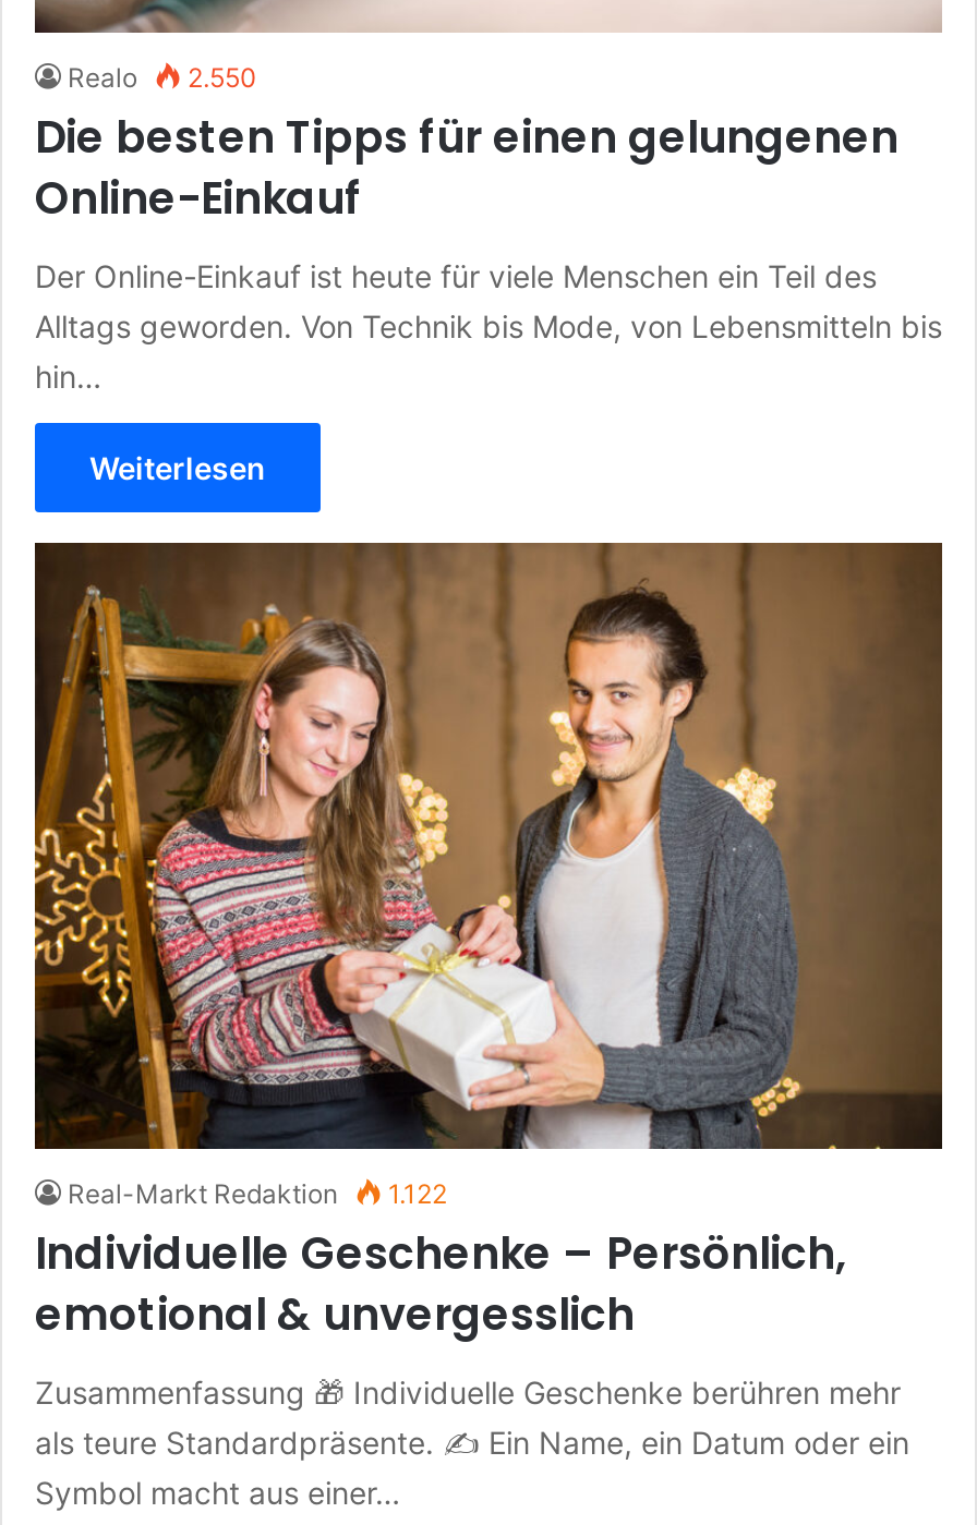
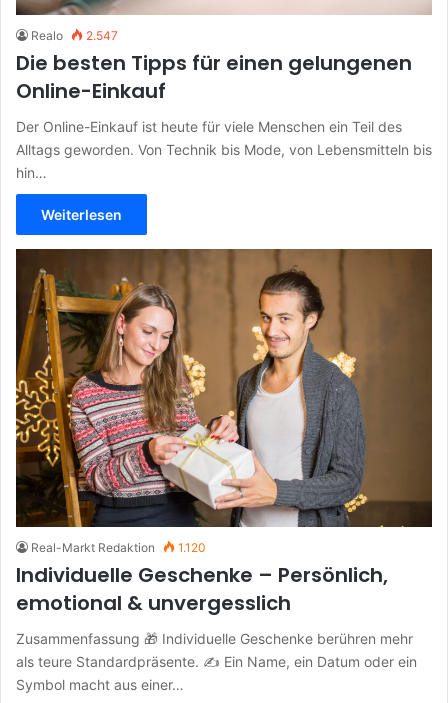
[68,62,257,94] Realo 2.550 -> [31,28,118,43] Realo 2.547
[68,1177,447,1209] Real-Markt Redaktion 1.122 -> [31,540,206,555] Real-Markt Redaktion 1.120

